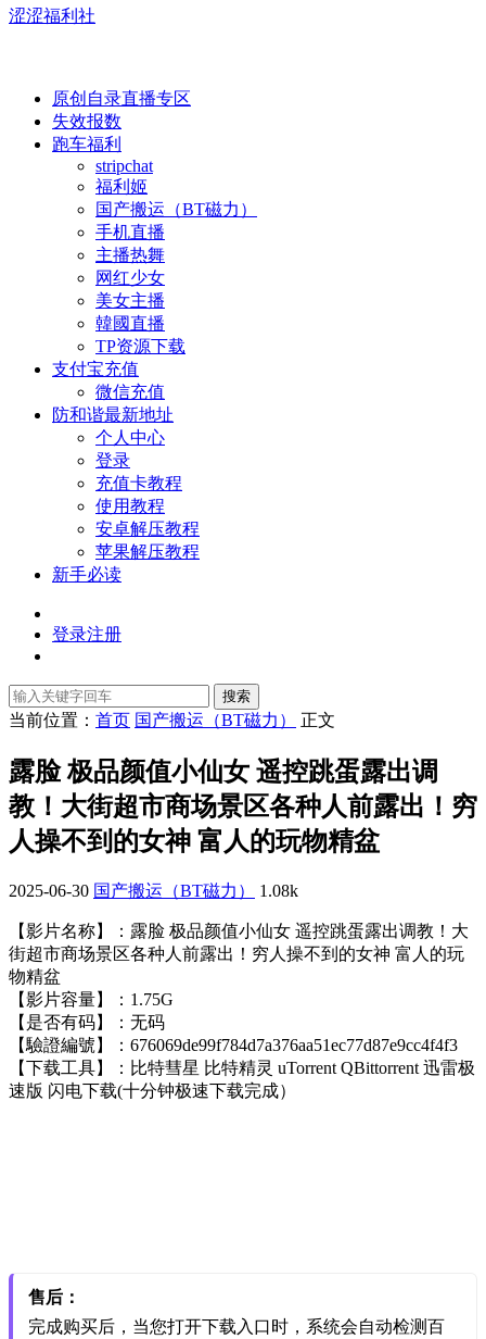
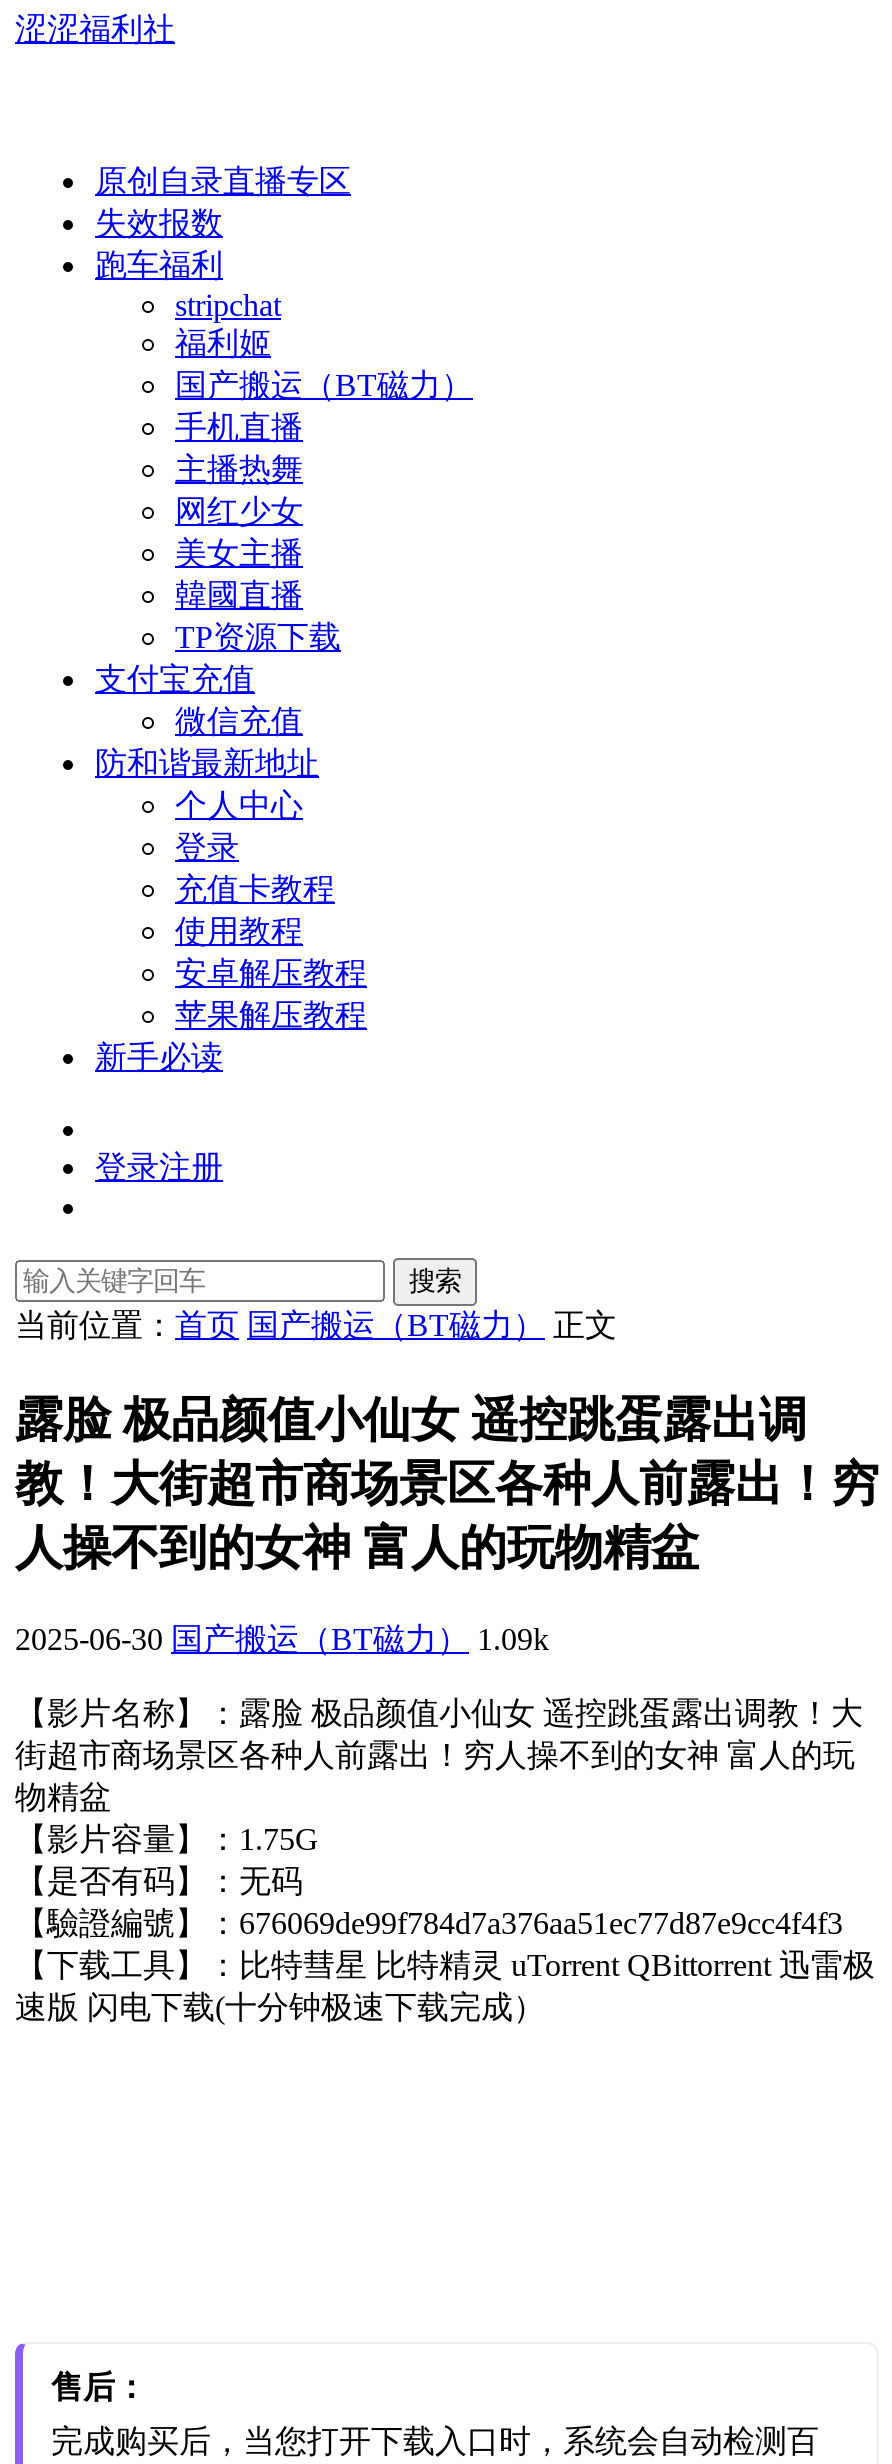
[9,881,298,900] 2025-06-30 国产搬运（BT磁力） 1.08k -> [15,1622,549,1656] 2025-06-30 国产搬运（BT磁力） 1.09k

